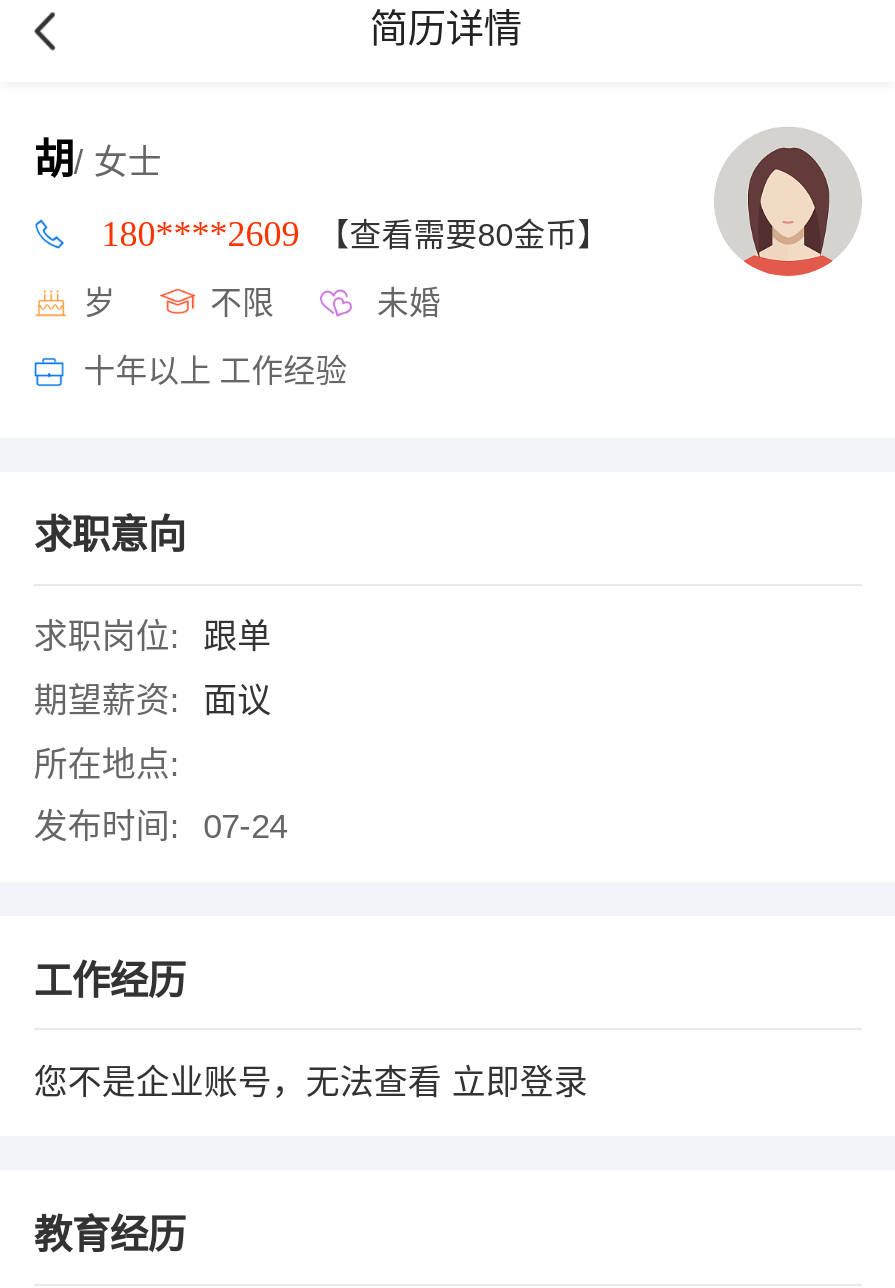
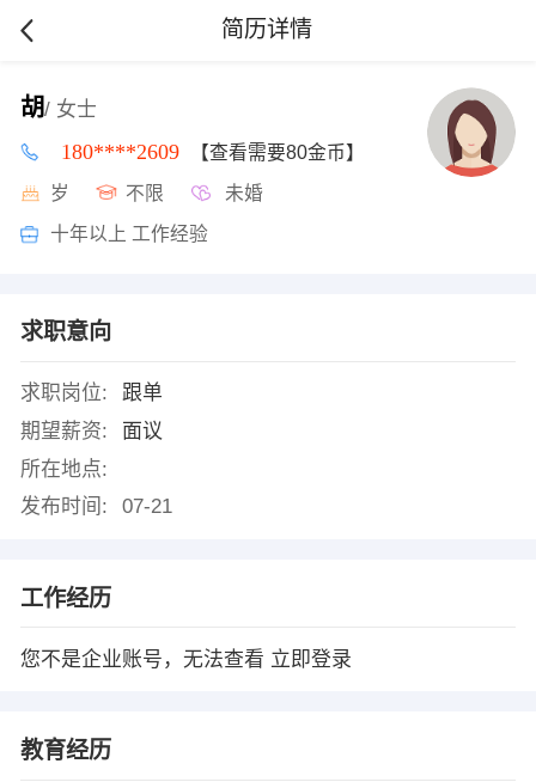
[34,809,287,847] 发布时间: 07-24 -> [20,495,172,518] 发布时间: 07-21

